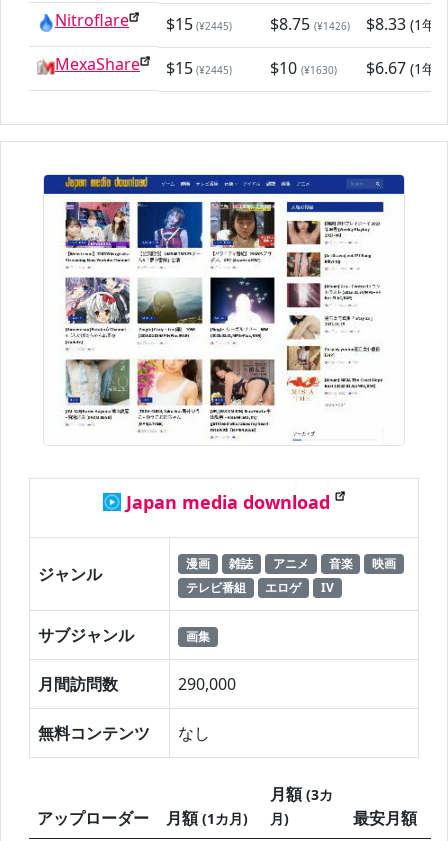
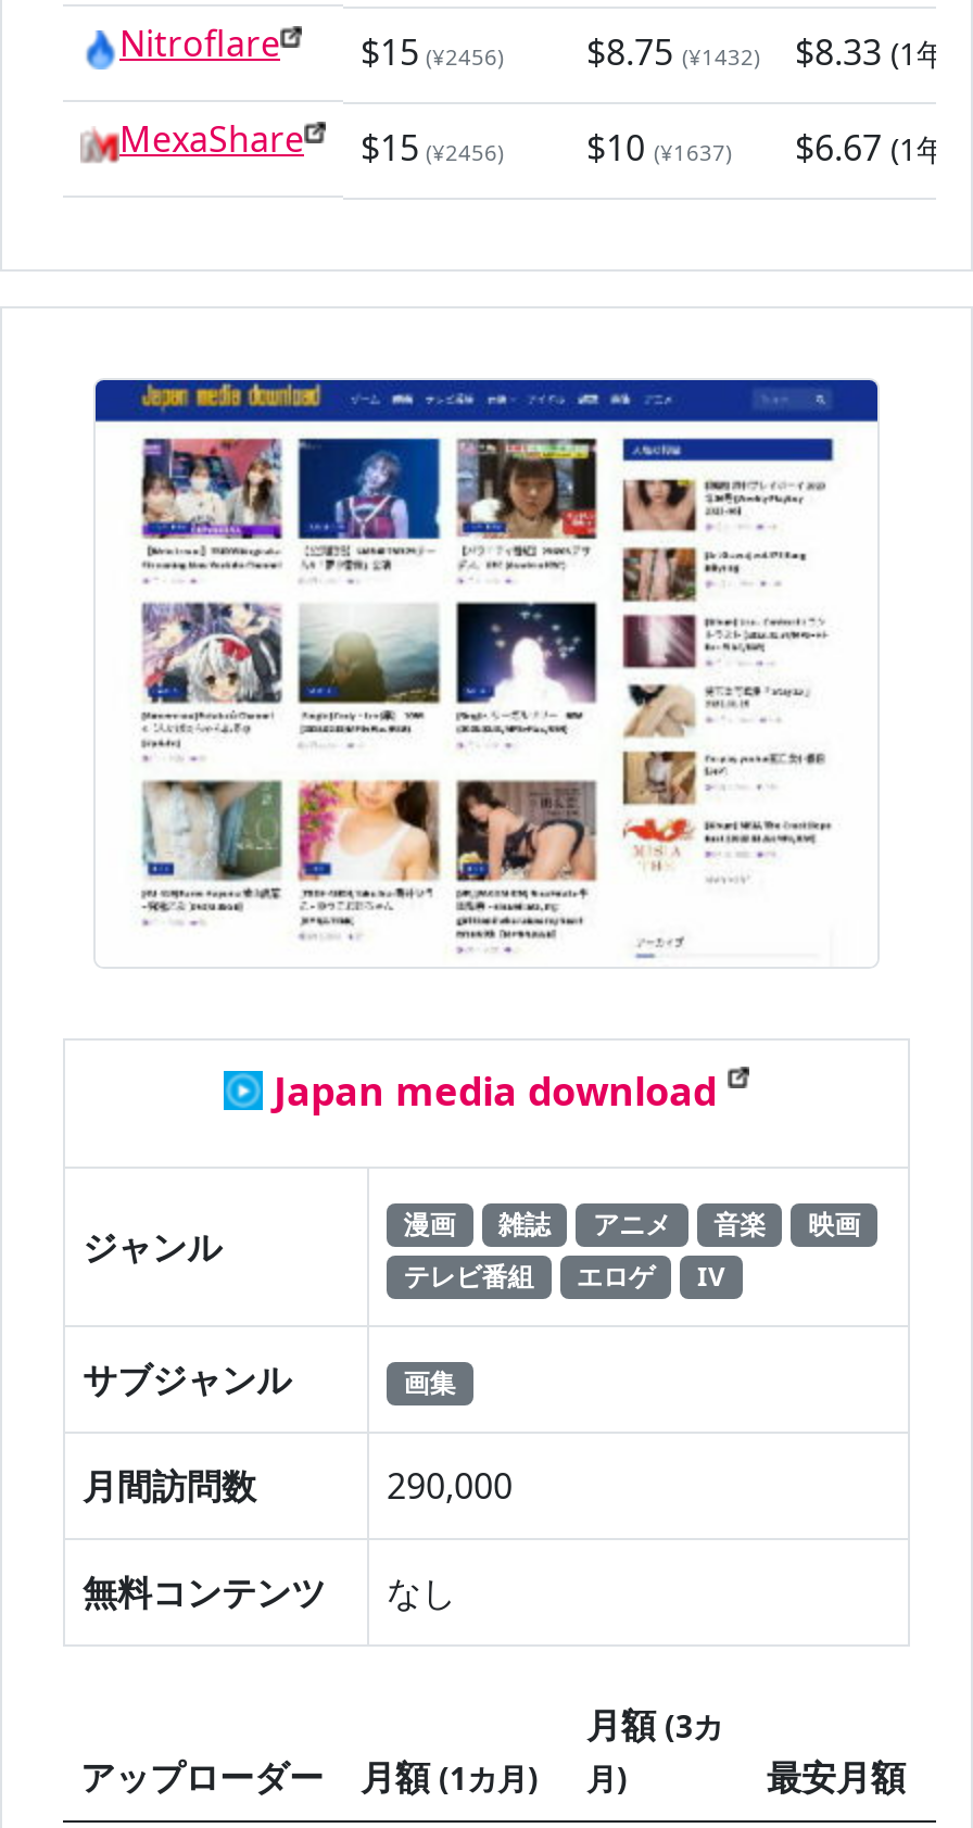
[166,13,232,35] $15 (¥2445) -> [361,28,504,76] $15 (¥2456)
[270,13,350,35] $8.75 (¥1426) -> [586,28,760,76] $8.75 (¥1432)
[166,57,232,79] $15 (¥2445) -> [361,124,504,172] $15 (¥2456)
[270,57,337,79] $10 (¥1630) -> [586,124,732,172] $10 (¥1637)

